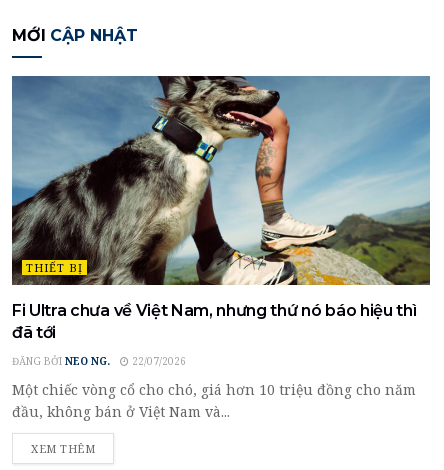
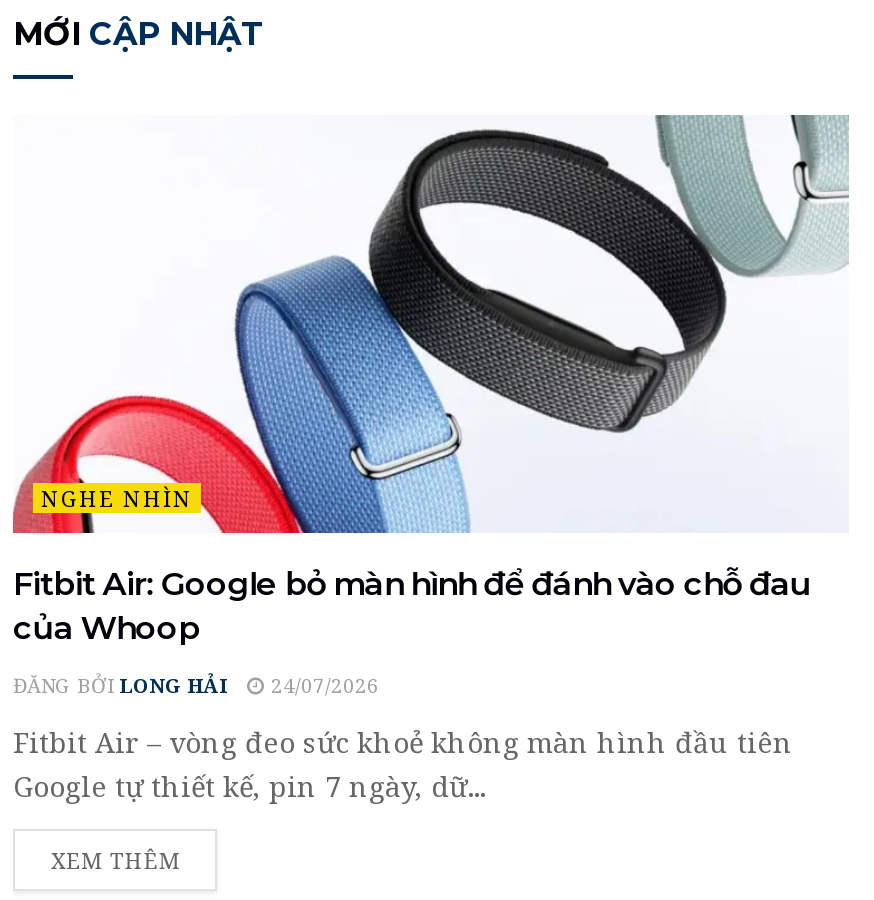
[11,75,431,286] [image] | THIẾT BỊ -> [11,115,849,535] [image] | NGHE NHÌN
[12,301,416,342] Fi Ultra chưa về Việt Nam, nhưng thứ nó báo hiệu thì | đã tới -> [13,565,809,647] Fitbit Air: Google bỏ màn hình để đánh vào chỗ đau | của Whoop
[12,354,186,368] ĐĂNG BỞI NEO NG. | 22/07/2026 -> [13,671,379,699] ĐĂNG BỞI LONG HẢI | 24/07/2026
[12,380,416,421] Một chiếc vòng cổ cho chó, giá hơn 10 triệu đồng cho năm | đầu, không bán ở Việt Nam và... -> [13,723,793,805] Fitbit Air – vòng đeo sức khoẻ không màn hình đầu tiên | Google tự thiết kế, pin 7 ngày, dữ...

